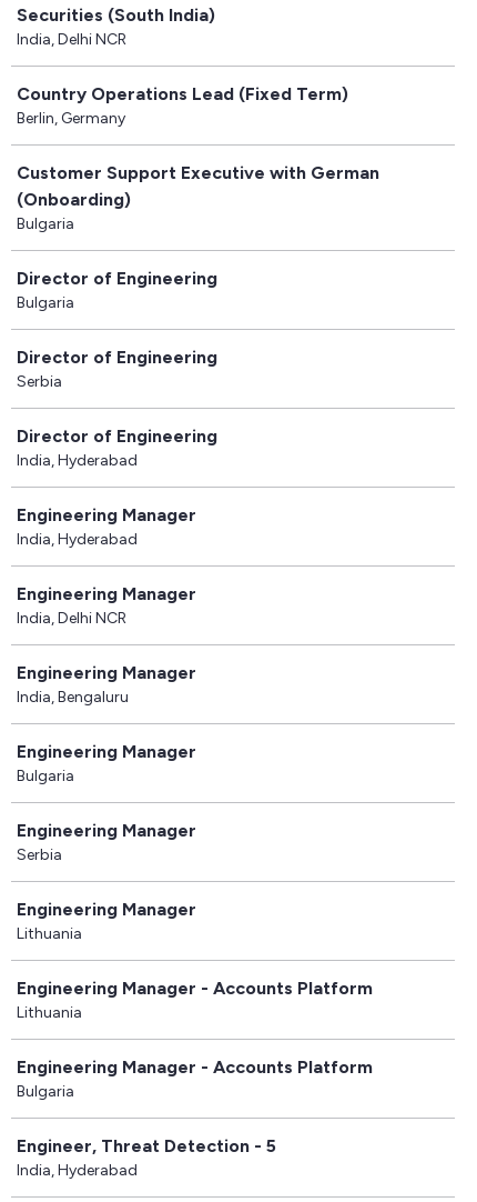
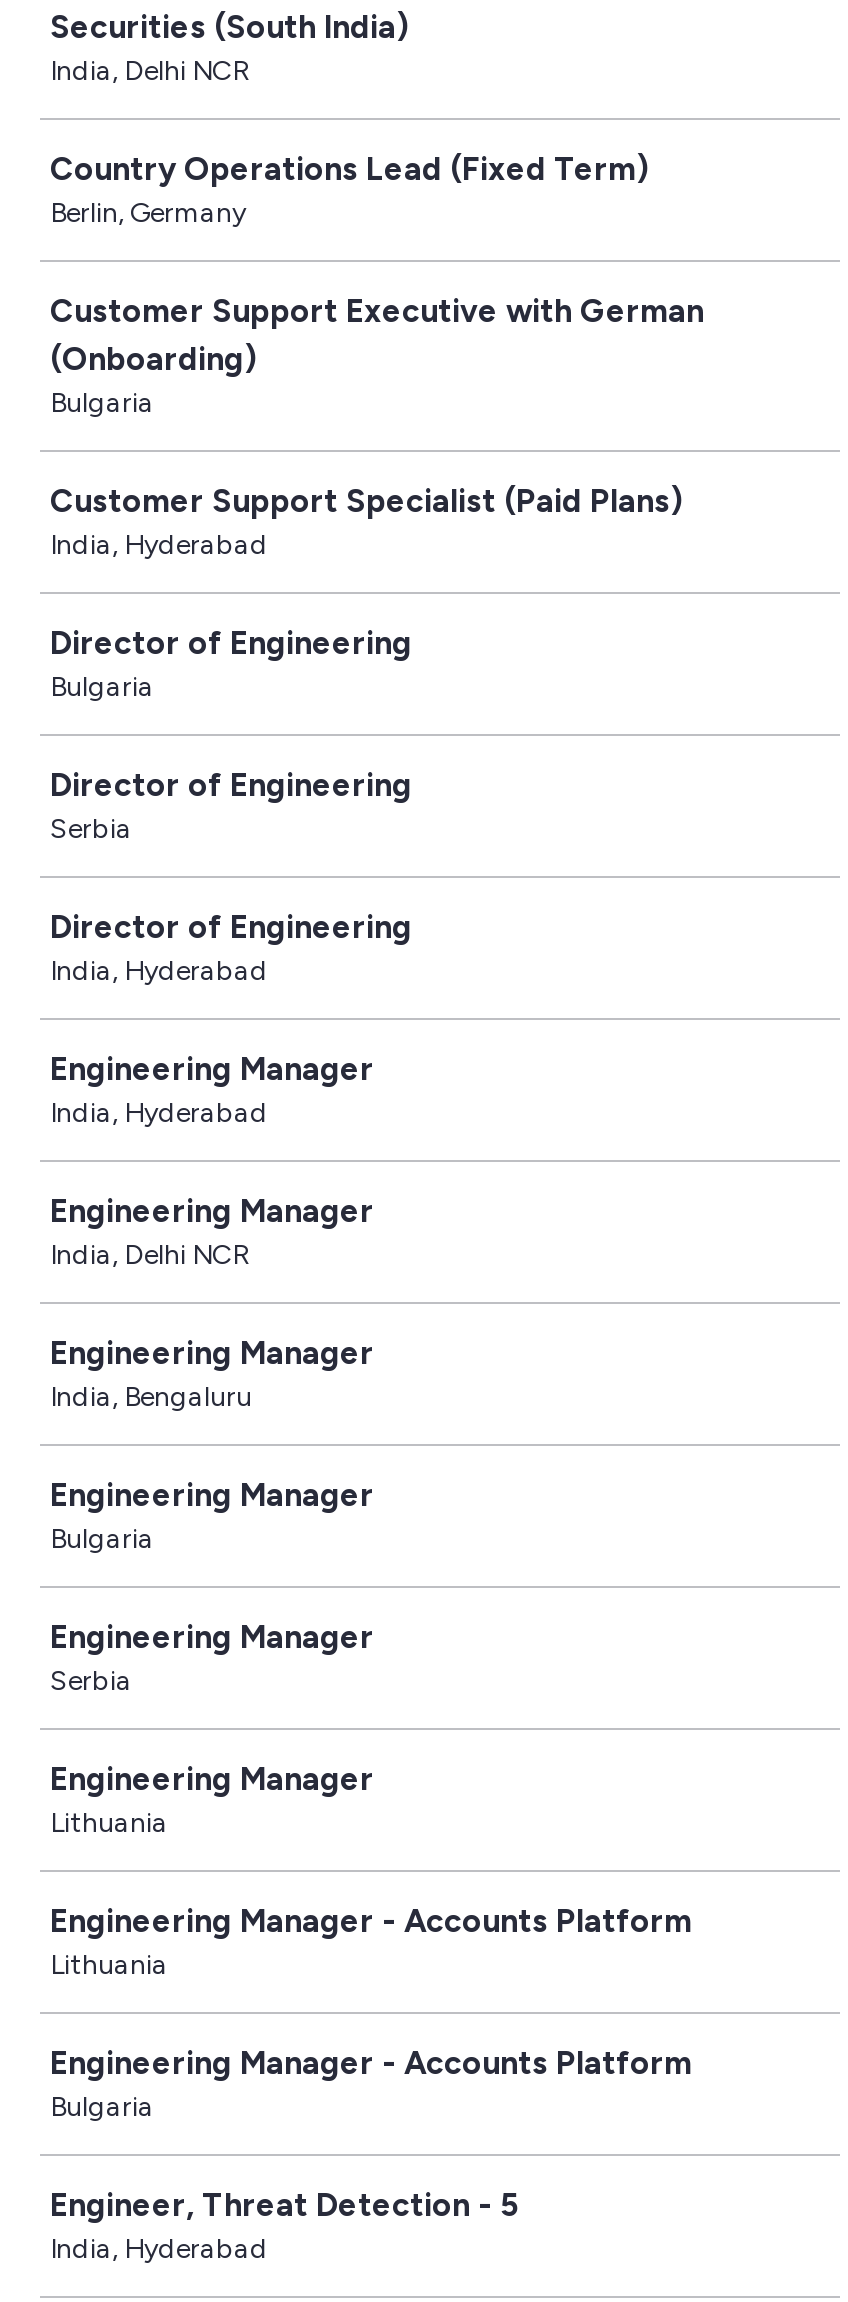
none -> [50,482,682,562] Customer Support Specialist (Paid Plans) | India, Hyderabad

